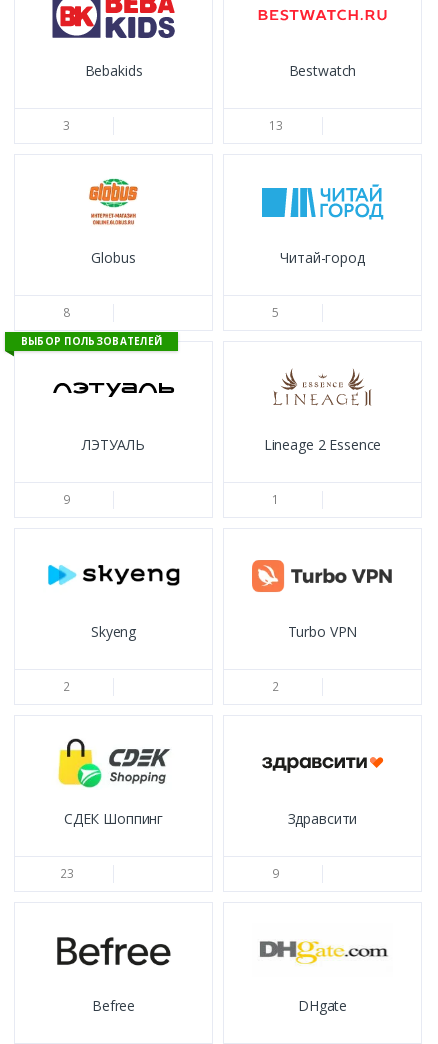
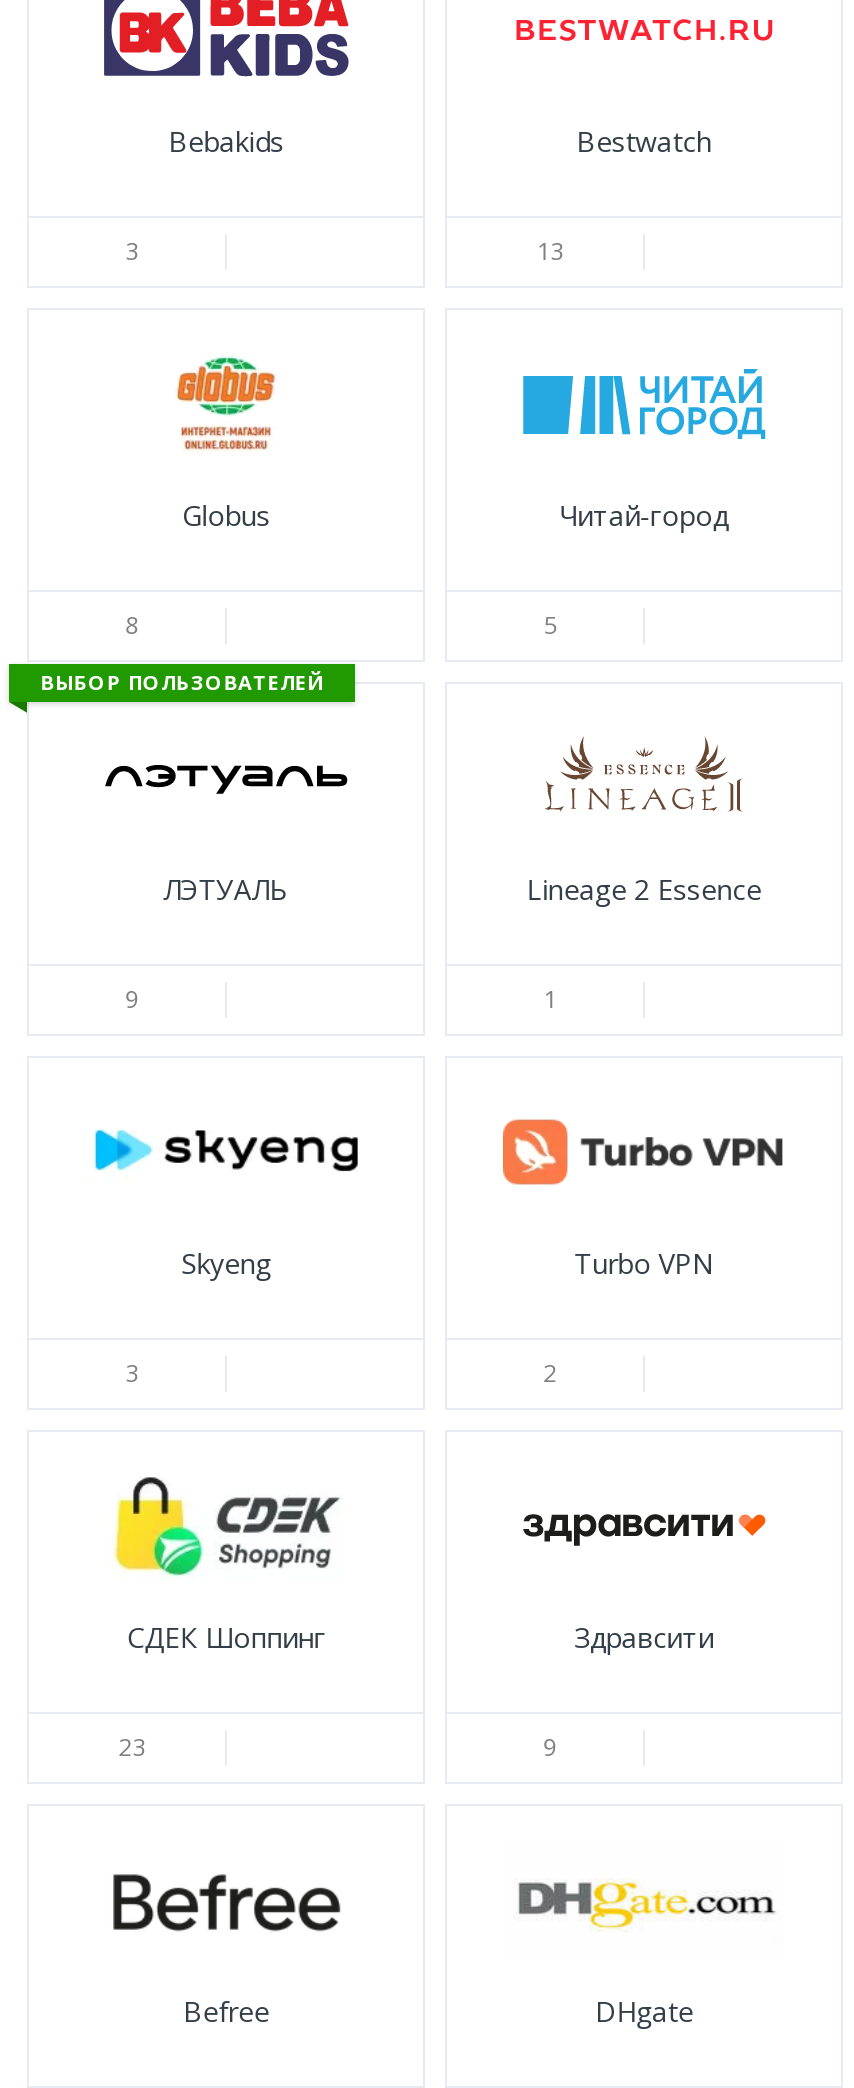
[57,678,70,695] 2 -> [114,1356,139,1390] 3

